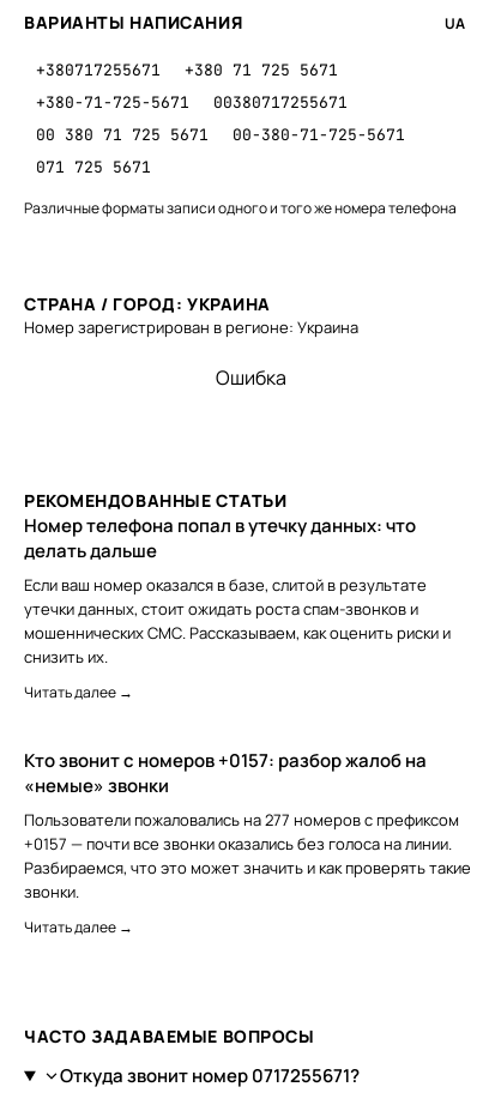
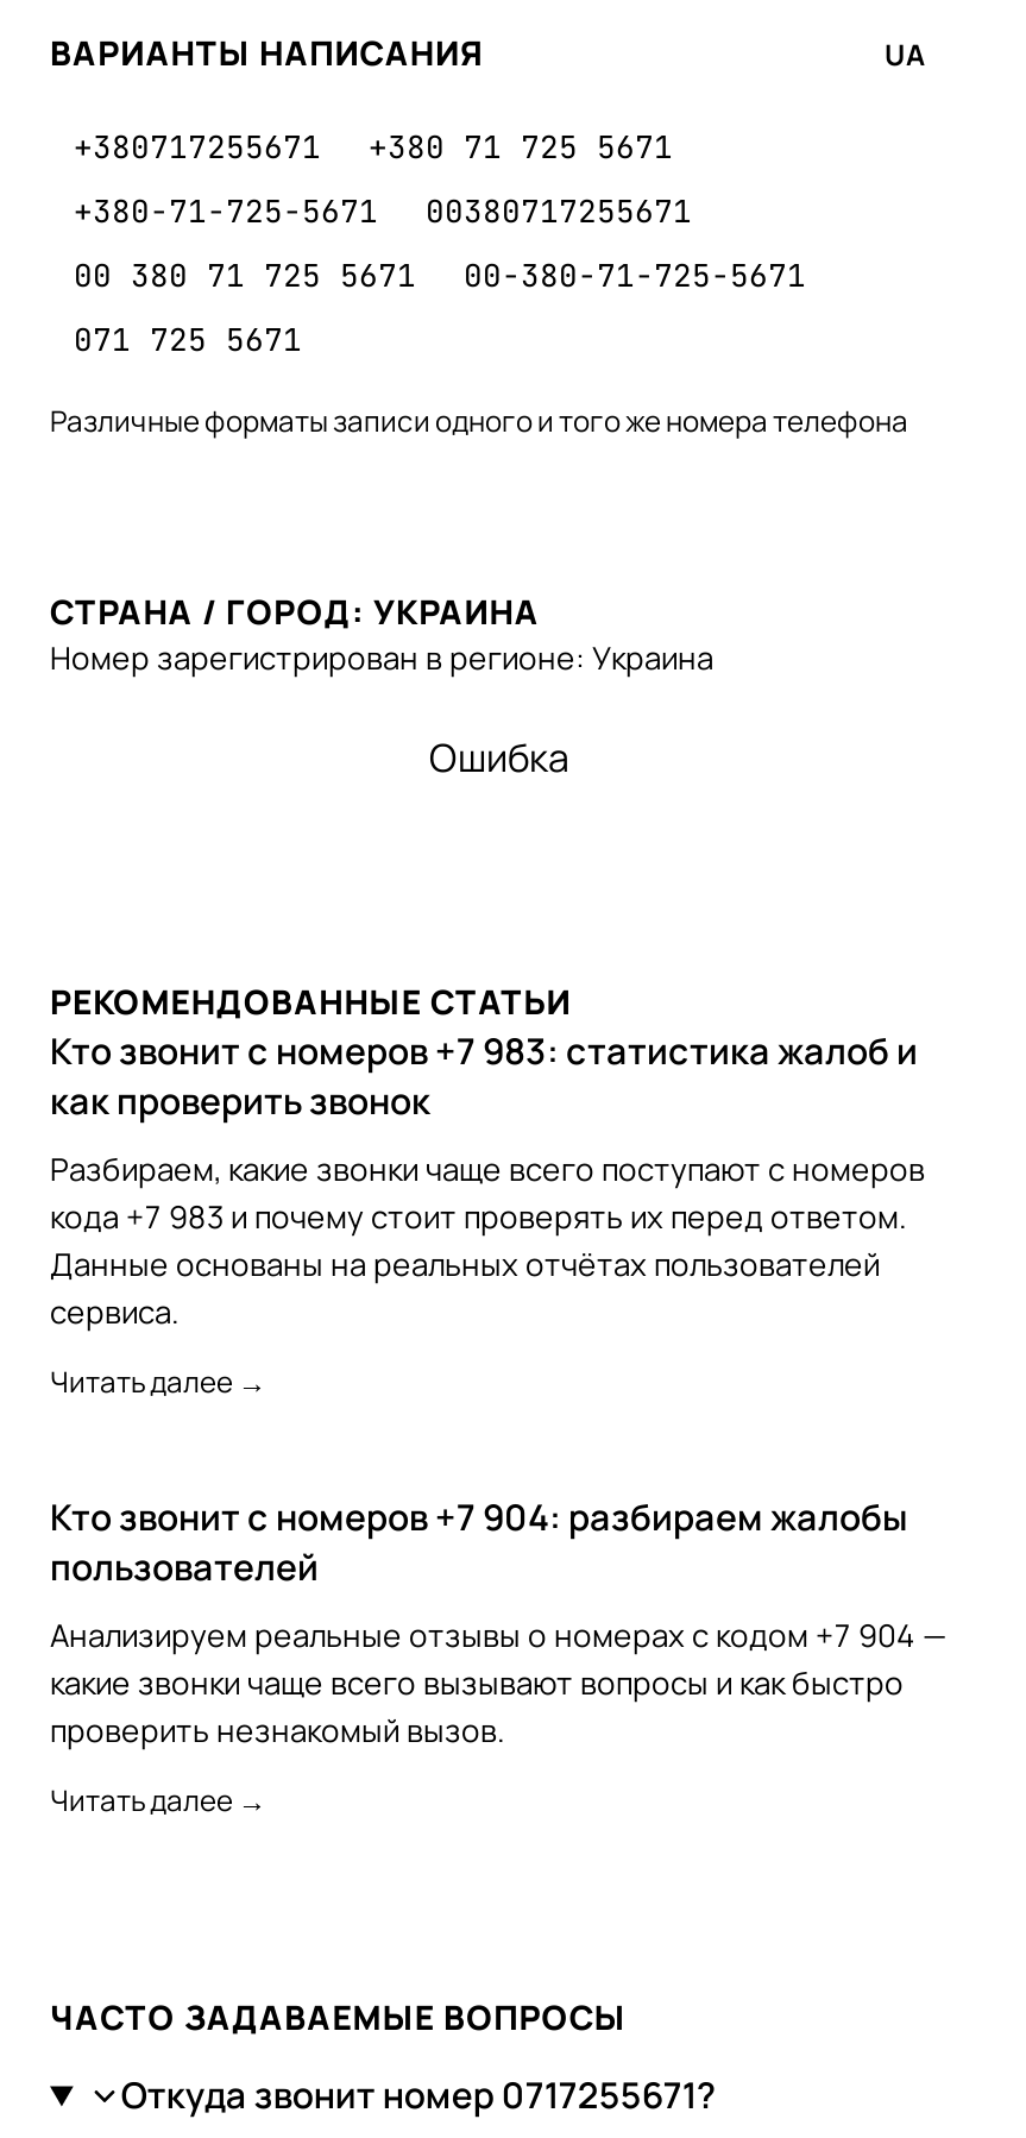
[24,513,451,668] Номер телефона попал в утечку данных: что | делать дальше | Если ваш номер оказался в базе, слитой в результате | утечки данных, стоит ожидать роста спам-звонков и | мошеннических СМС. Рассказываем, как оценить риски и | снизить их. -> [50,1026,925,1333] Кто звонит с номеров +7 983: статистика жалоб и | как проверить звонок | Разбираем, какие звонки чаще всего поступают с номеров | кода +7 983 и почему стоит проверять их перед ответом. | Данные основаны на реальных отчётах пользователей | сервиса.
[24,748,471,902] Кто звонит с номеров +0157: разбор жалоб на | «немые» звонки | Пользователи пожаловались на 277 номеров с префиксом | +0157 — почти все звонки оказались без голоса на линии. | Разбираемся, что это может значить и как проверять такие | звонки. -> [50,1492,946,1752] Кто звонит с номеров +7 904: разбираем жалобы | пользователей | Анализируем реальные отзывы о номерах с кодом +7 904 — | какие звонки чаще всего вызывают вопросы и как быстро | проверить незнакомый вызов.

